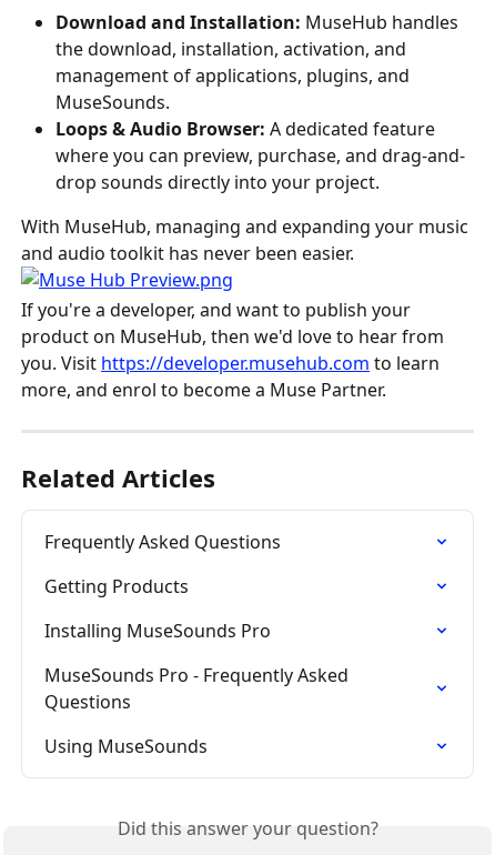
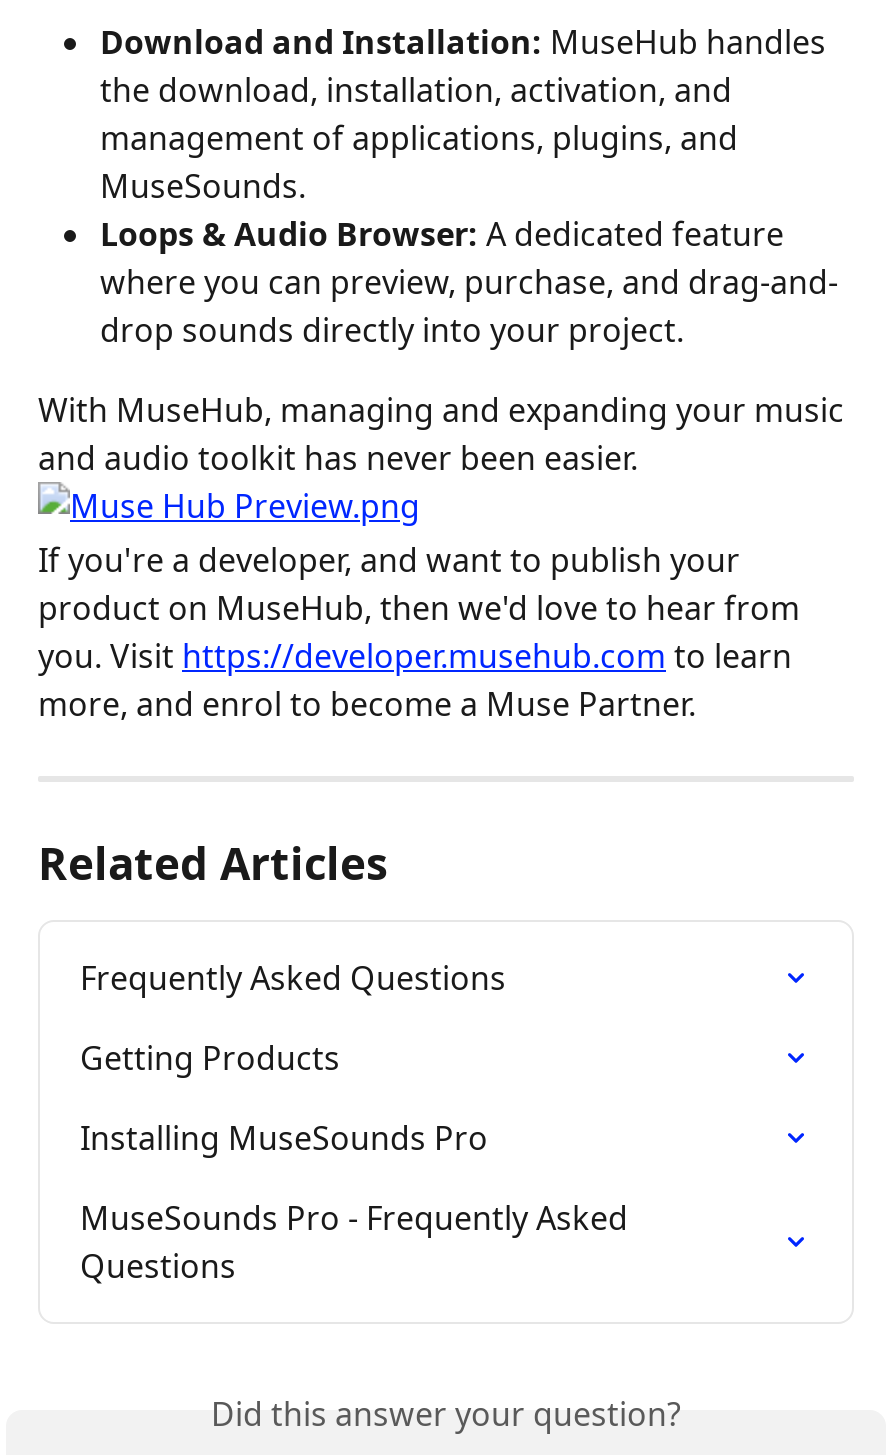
[44,734,208,759] Using MuseSounds -> none

